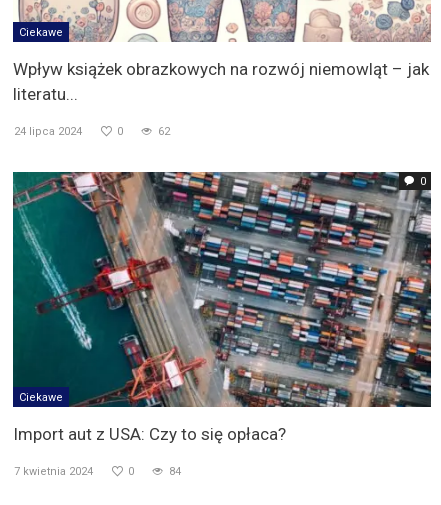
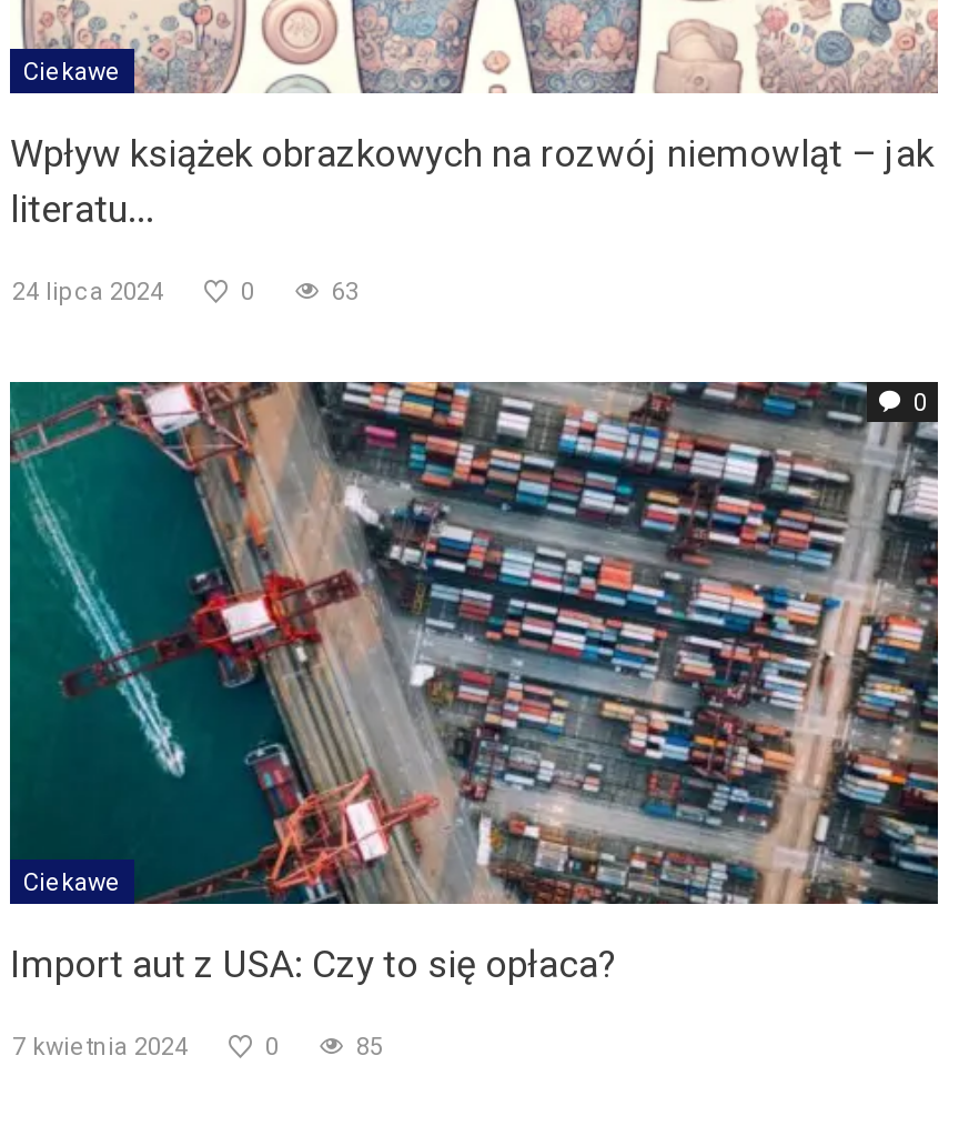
[158,125,170,138] 62 -> [332,278,359,306] 63
[169,465,181,478] 84 -> [356,1033,383,1062] 85

